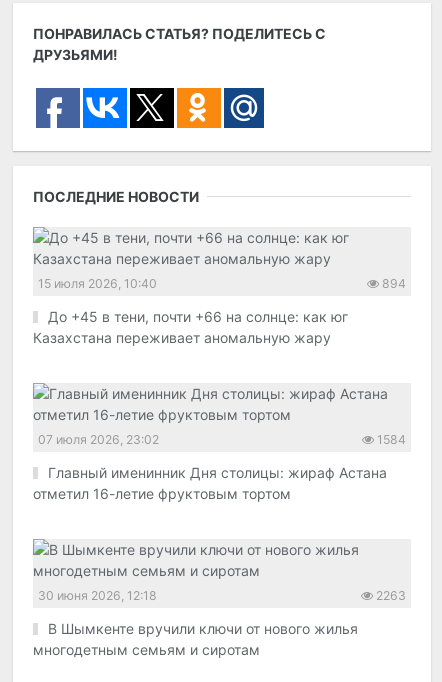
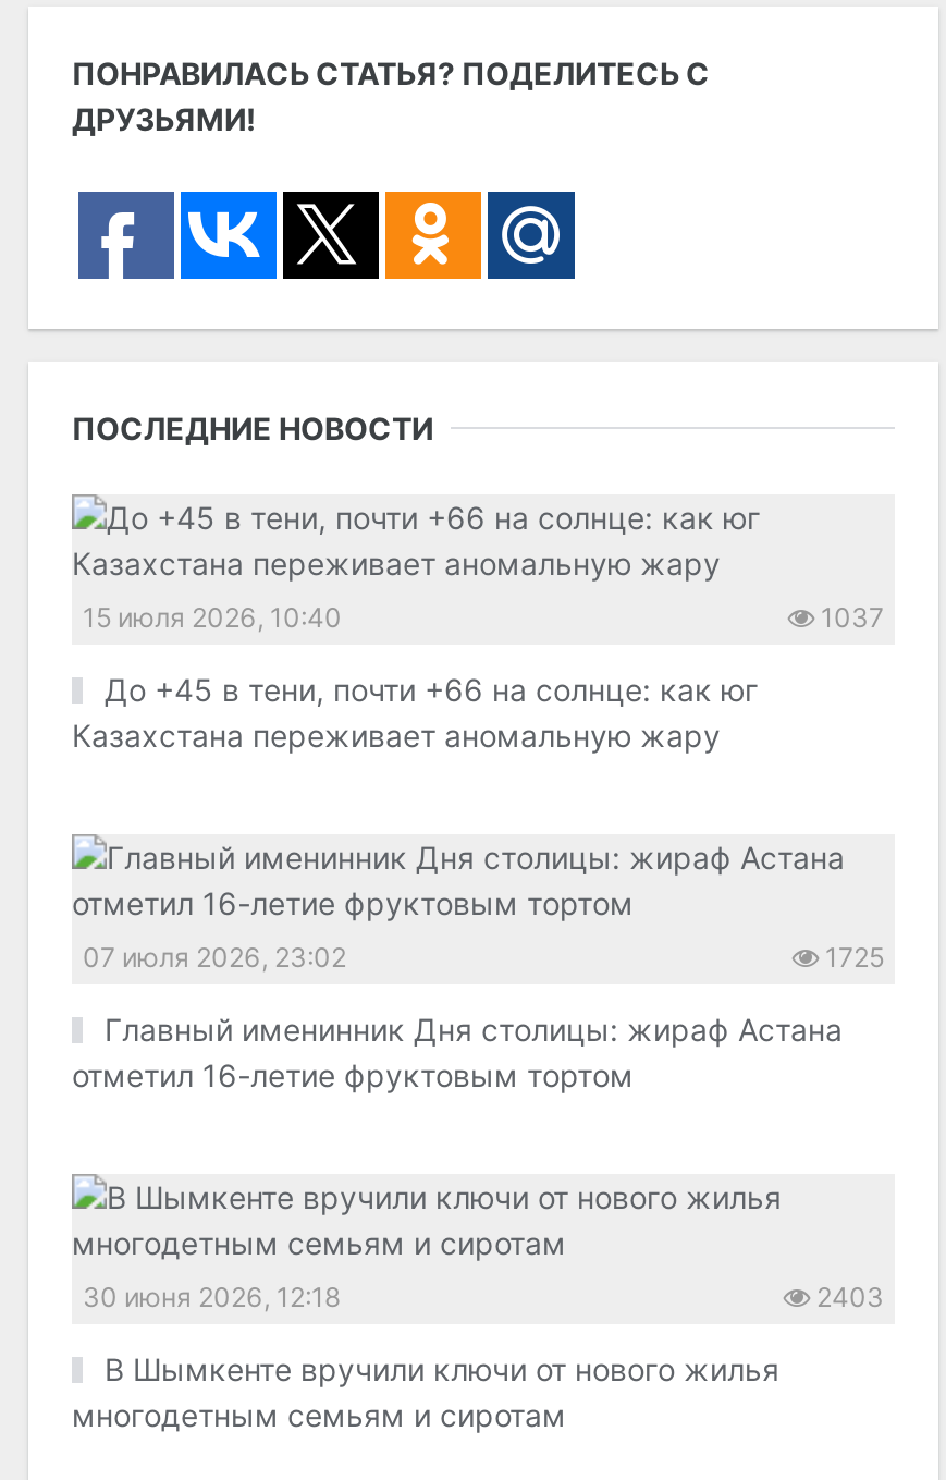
[379,276,406,291] 894 -> [814,602,884,634] 1037
[374,432,406,447] 1584 -> [819,941,884,974] 1725
[373,588,406,603] 2263 -> [810,1281,884,1314] 2403

